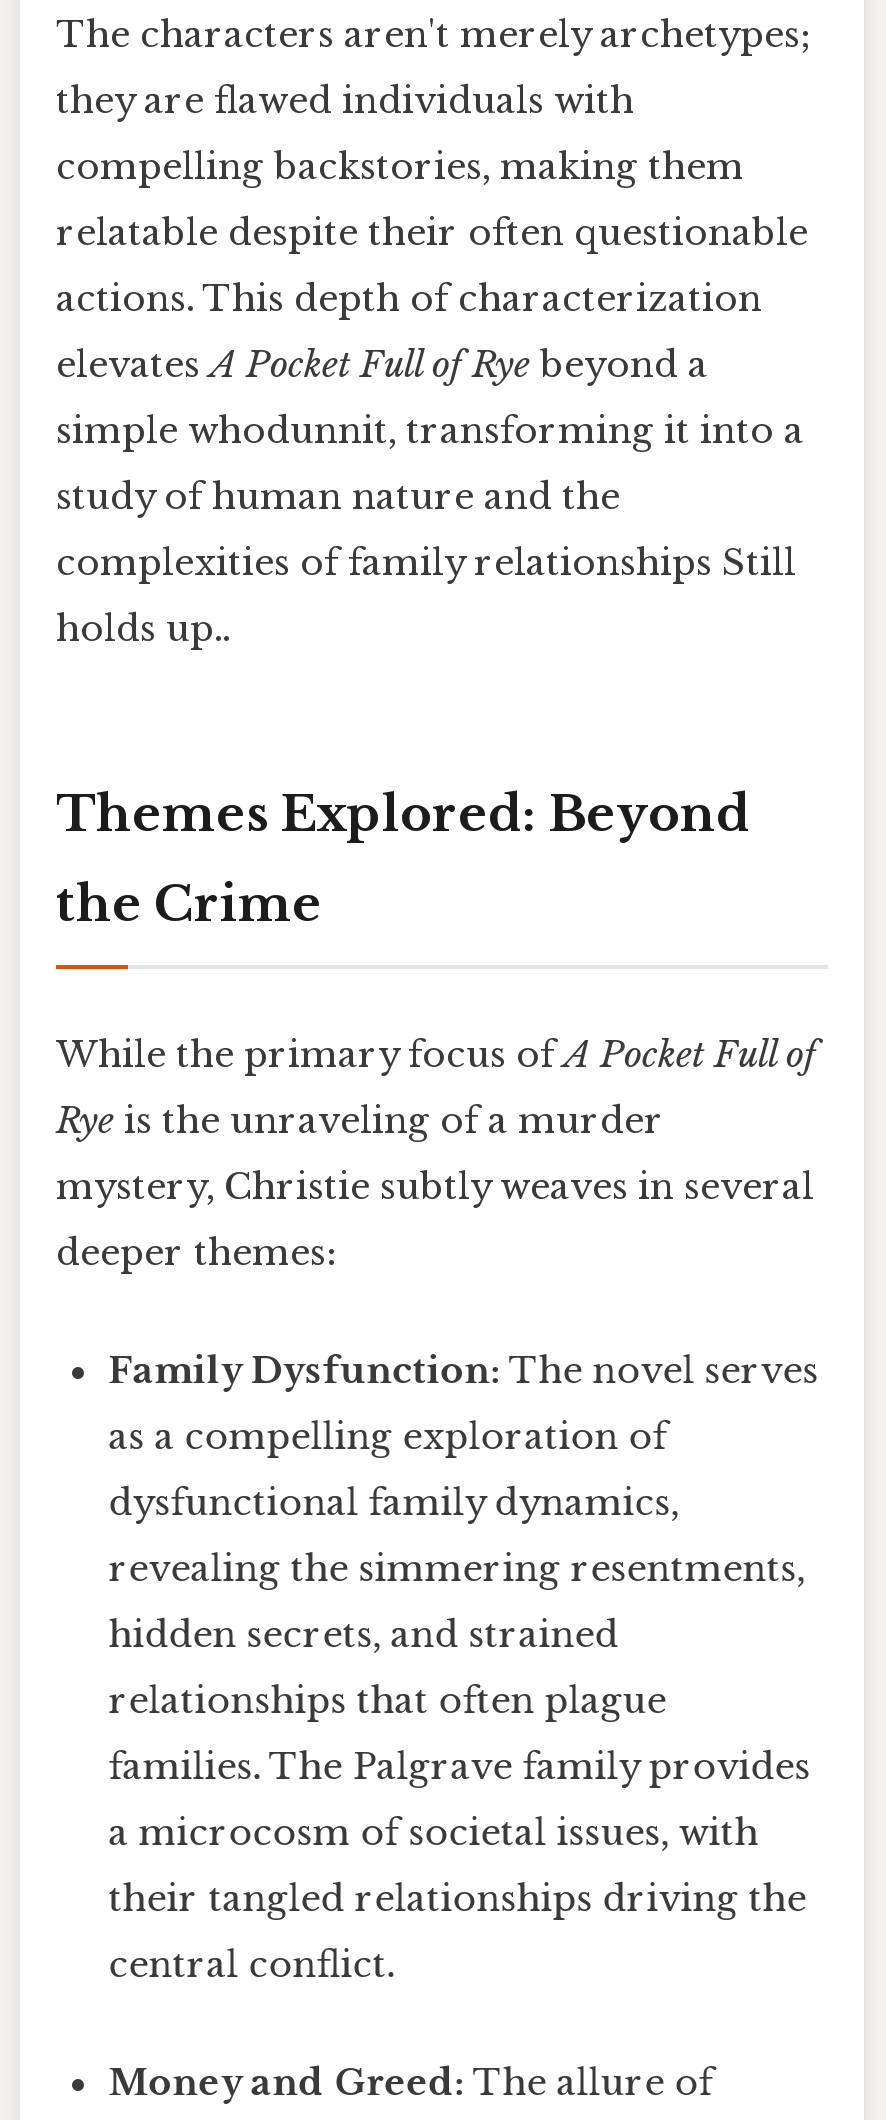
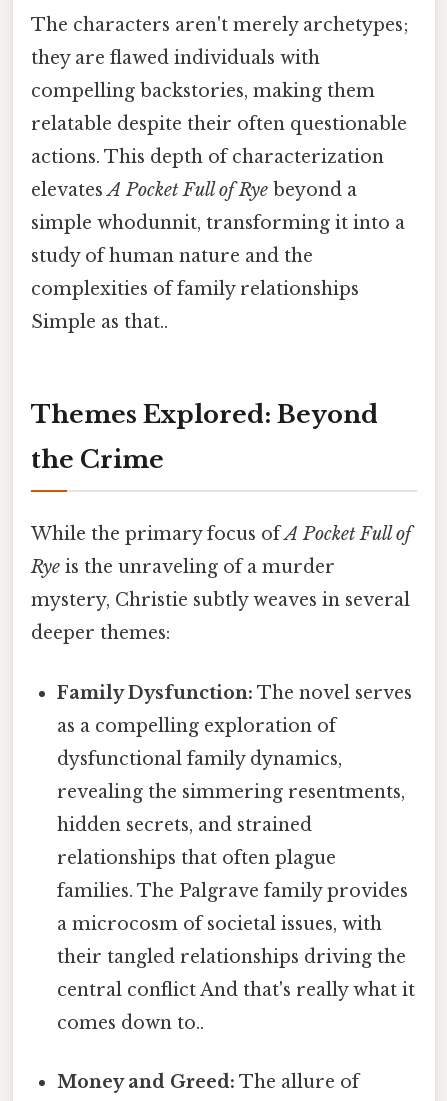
[56,541,796,585] complexities of family relationships Still -> [31,278,359,300] complexities of family relationships
[56,607,230,651] holds up.. -> [31,311,168,333] Simple as that..
[108,1942,394,1986] central conflict. -> [57,978,415,1033] central conflict And that's really what it | comes down to..

